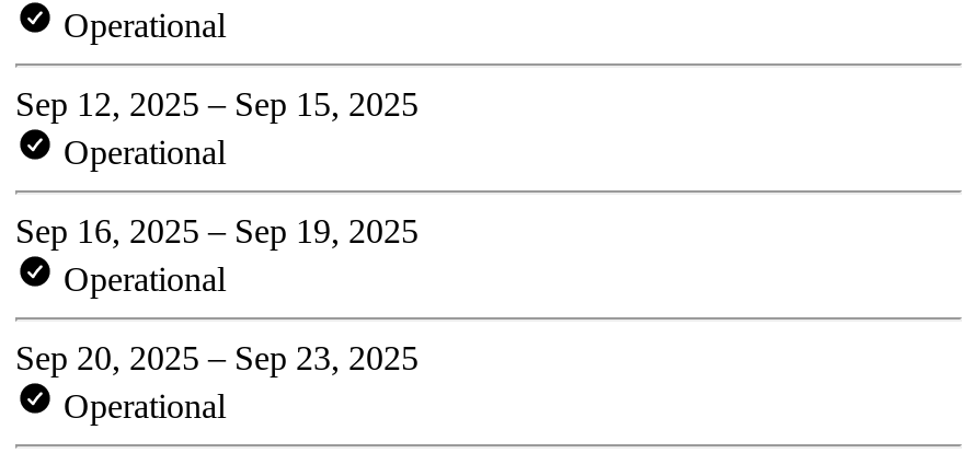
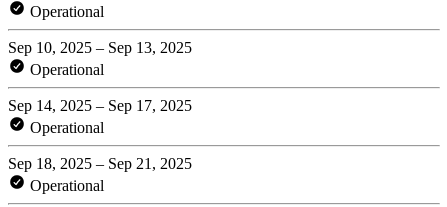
[15,85,419,122] Sep 12, 2025 – Sep 15, 2025 -> [8,39,192,56] Sep 10, 2025 – Sep 13, 2025
[15,212,419,249] Sep 16, 2025 – Sep 19, 2025 -> [8,97,192,114] Sep 14, 2025 – Sep 17, 2025
[15,339,419,376] Sep 20, 2025 – Sep 23, 2025 -> [8,155,192,172] Sep 18, 2025 – Sep 21, 2025

